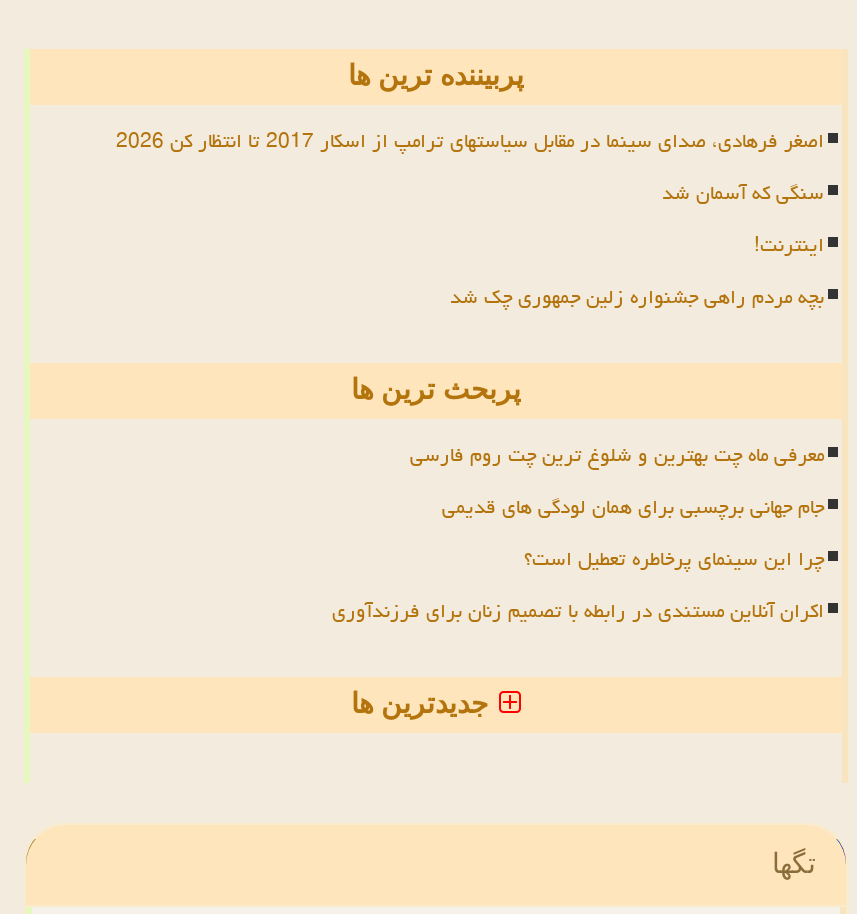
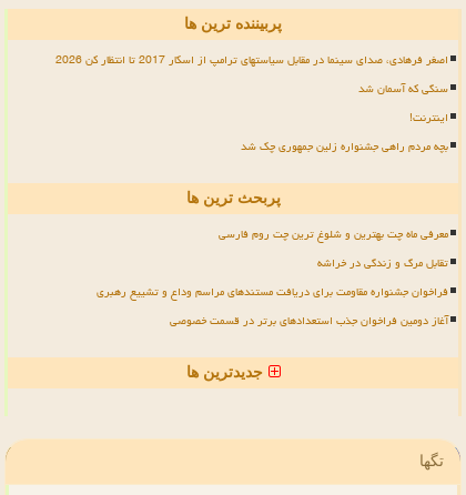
[332,487,824,631] جام جهانی برچسبی برای همان لودگی های قدیمی | چرا این سینمای پرخاطره تعطیل است؟ | اکران آنلاین مستندی در رابطه با تصمیم زنان برای فرزندآوری -> [97,252,448,332] تقابل مرگ و زندگی در خراشه | فراخوان جشنواره مقاومت برای دریافت مستندهای مراسم وداع و تشییع رهبری | آغاز دومین فراخوان جذب استعدادهای برتر در قسمت خصوصی

